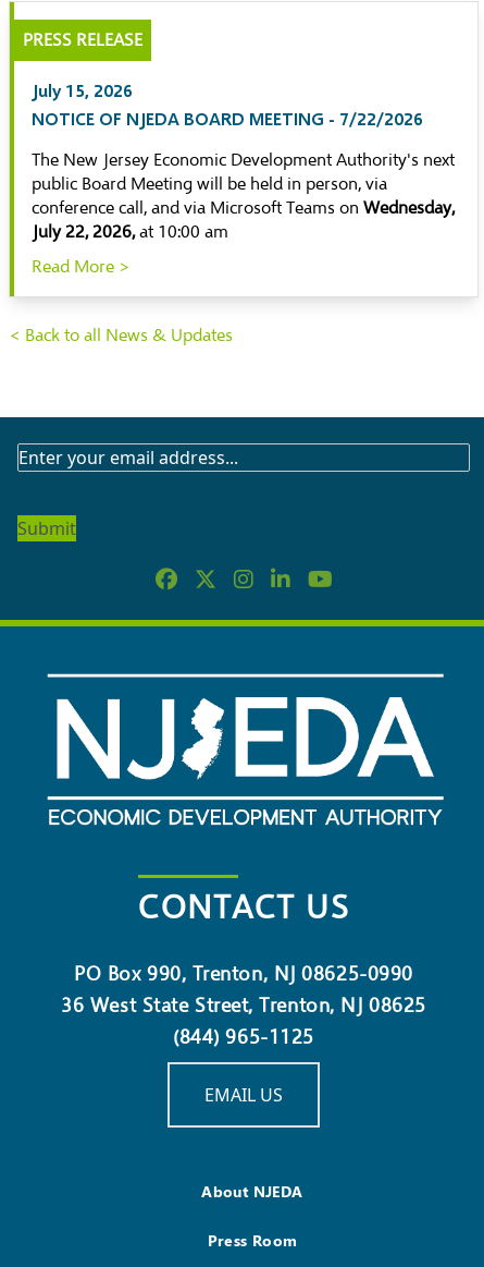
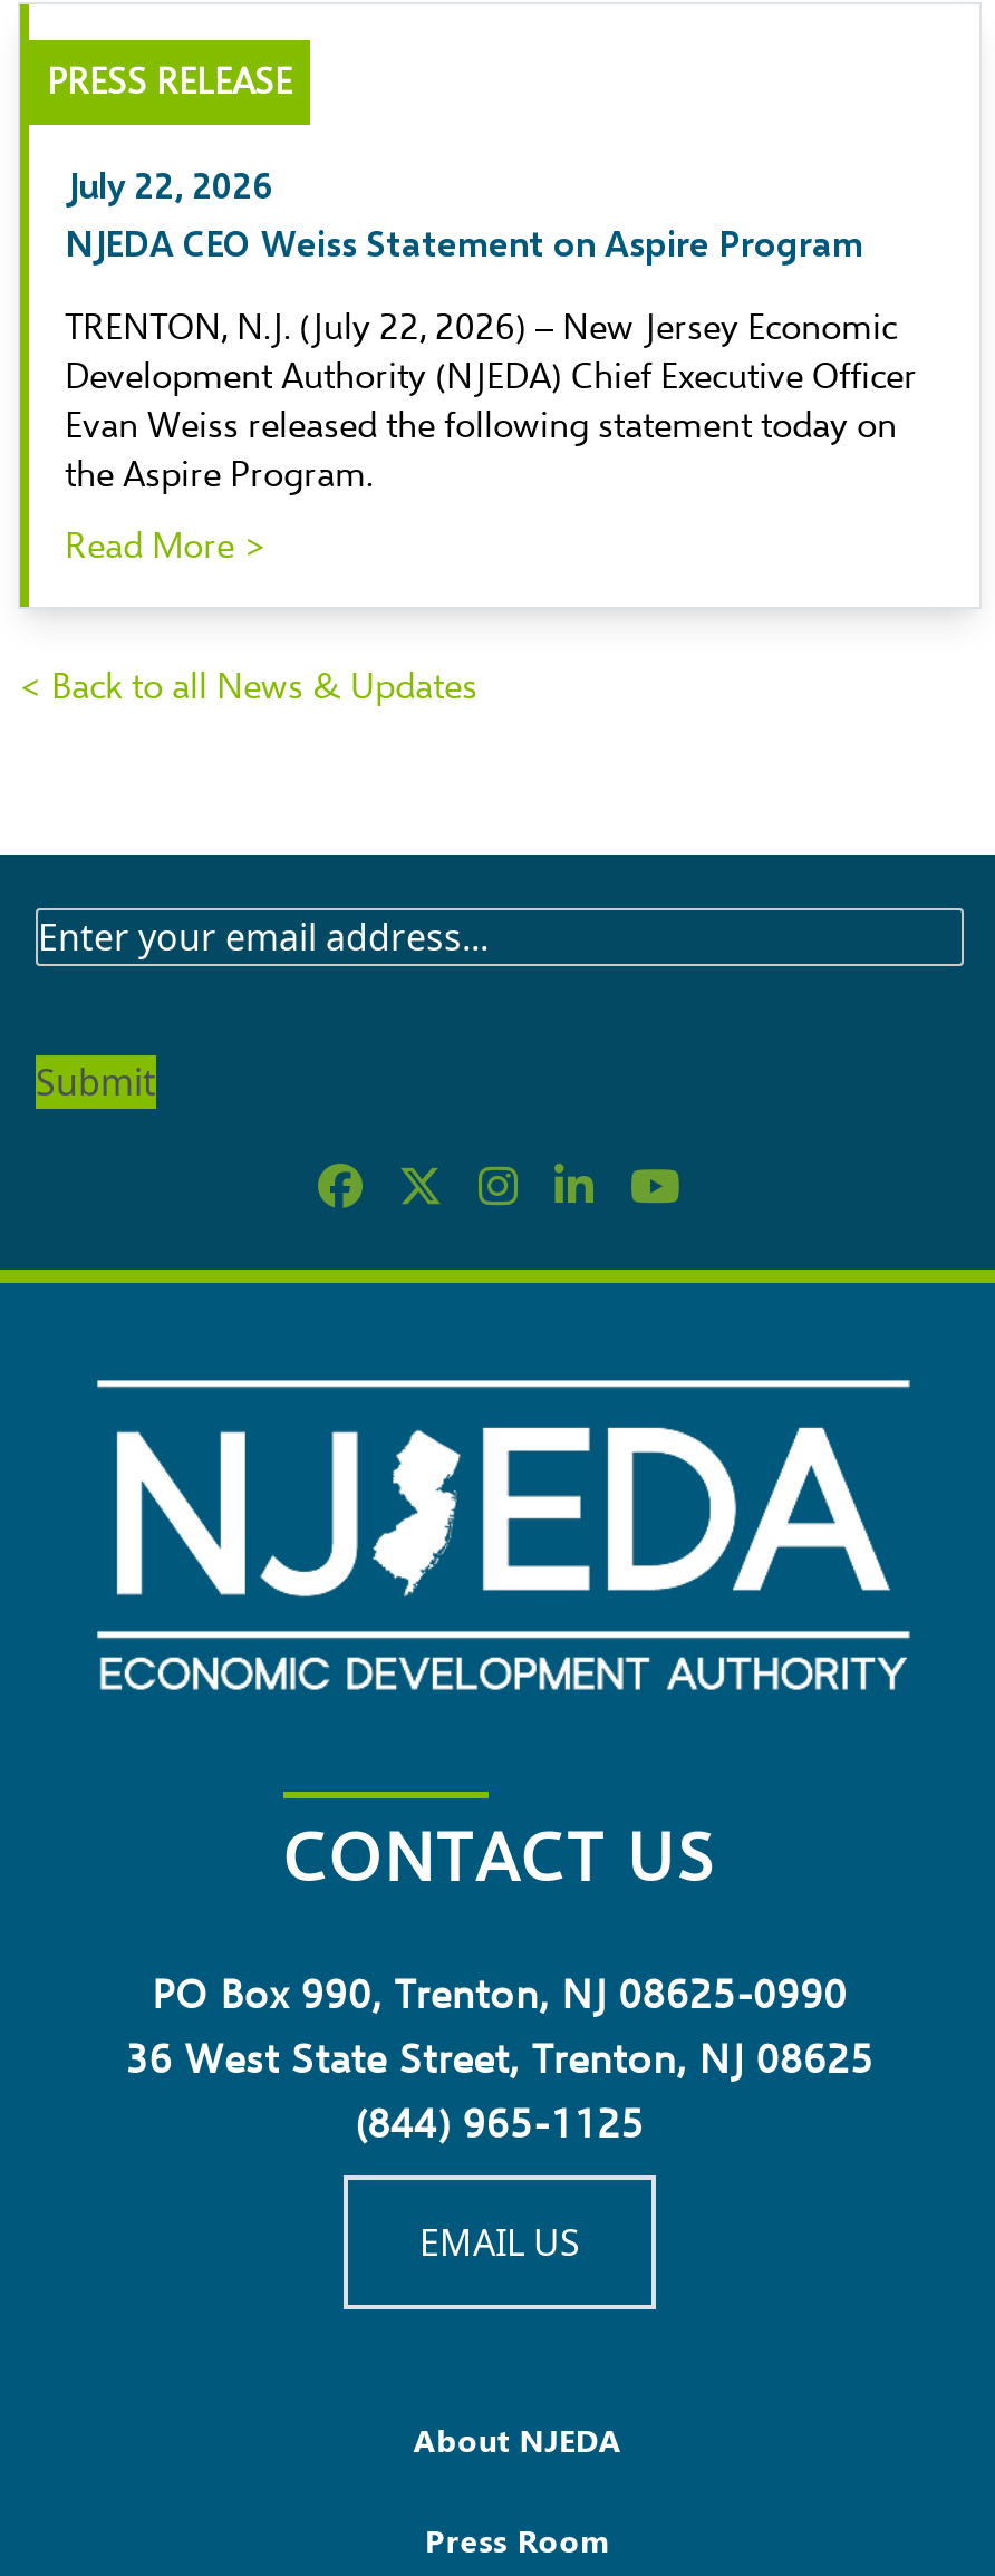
[32,80,423,129] July 15, 2026 | NOTICE OF NJEDA BOARD MEETING - 7/22/2026 -> [65,163,863,263] July 22, 2026 | NJEDA CEO Weiss Statement on Aspire Program
[32,149,455,243] The New Jersey Economic Development Authority's next | public Board Meeting will be held in person, via | conference call, and via Microsoft Teams on Wednesday, | July 22, 2026, at 10:00 am -> [65,306,917,498] TRENTON, N.J. (July 22, 2026) – New Jersey Economic | Development Authority (NJEDA) Chief Executive Officer | Evan Weiss released the following statement today on | the Aspire Program.

